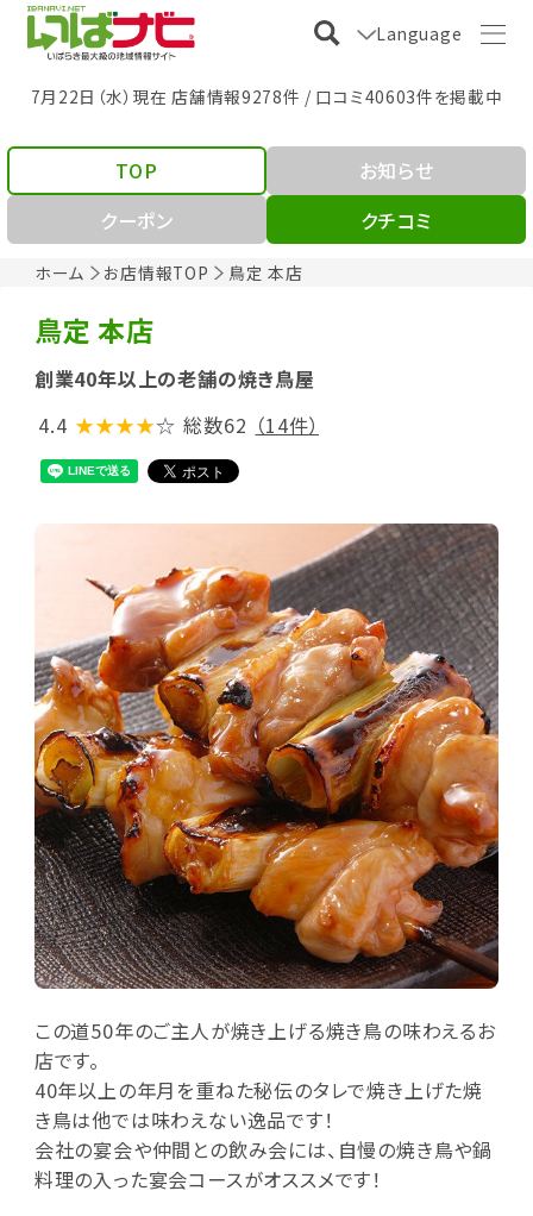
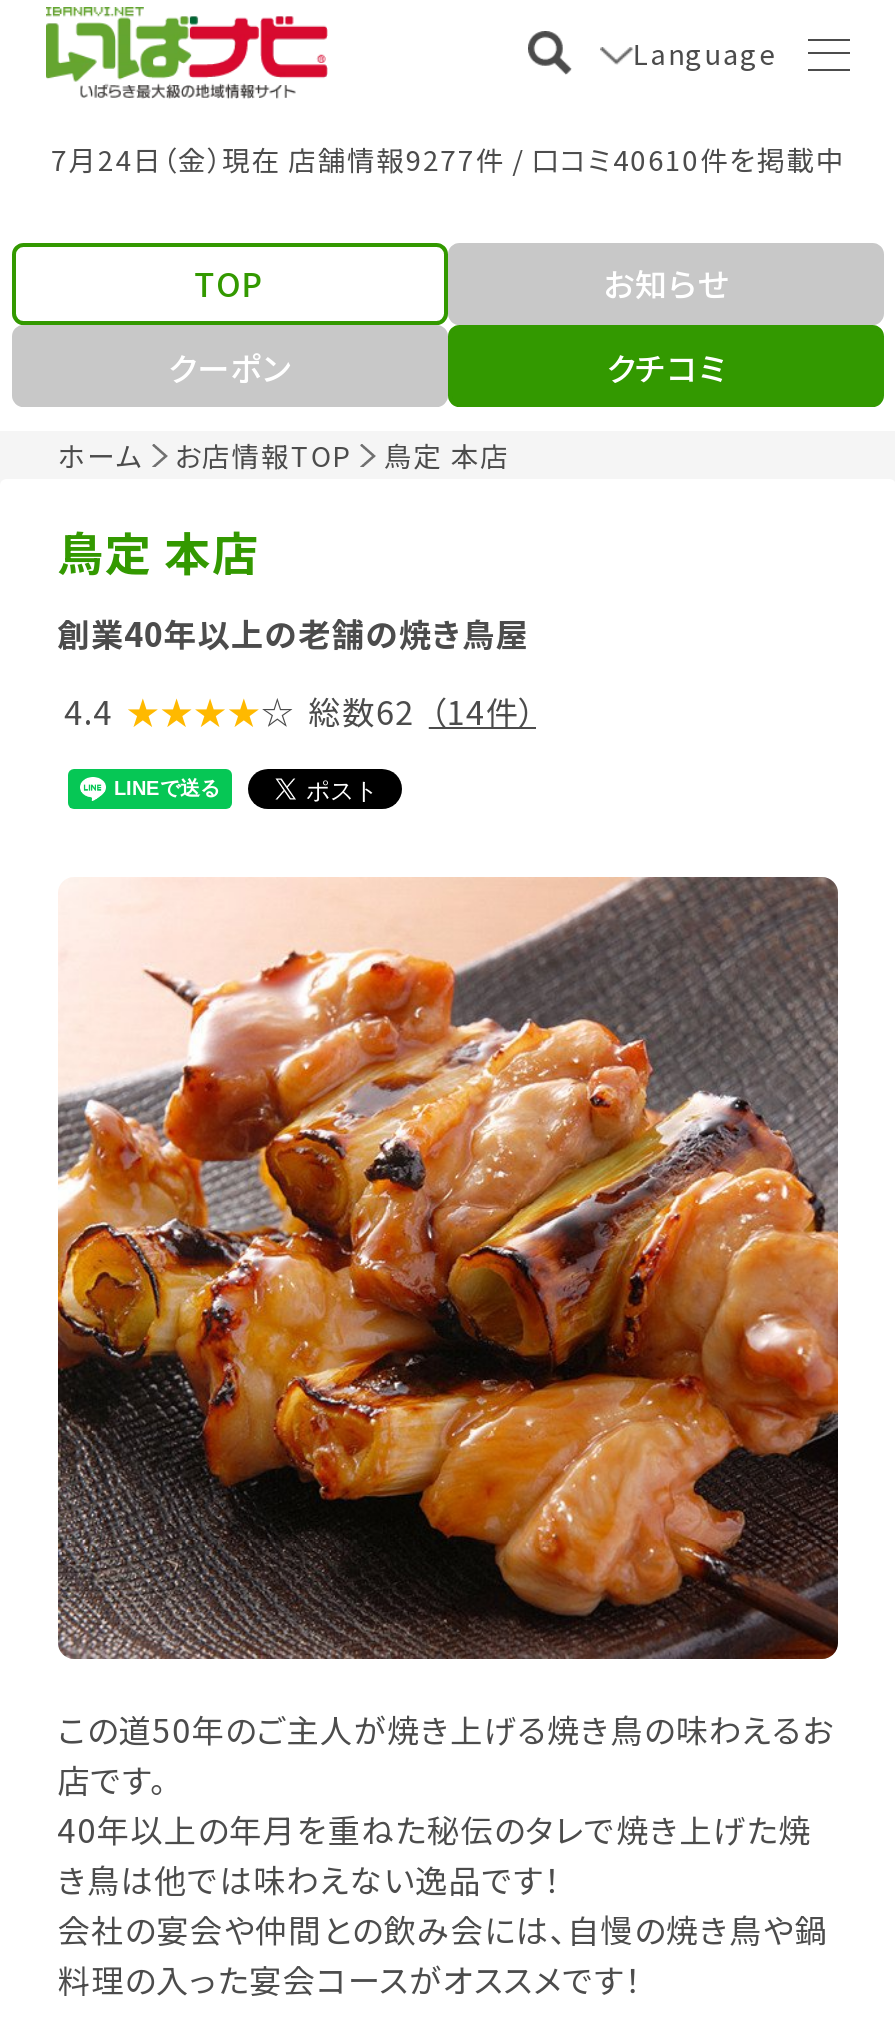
[30,84,503,108] 7月22日（水）現在 店舗情報9278件 / 口コミ40603件を掲載中 -> [51,138,845,178] 7月24日（金）現在 店舗情報9277件 / 口コミ40610件を掲載中

